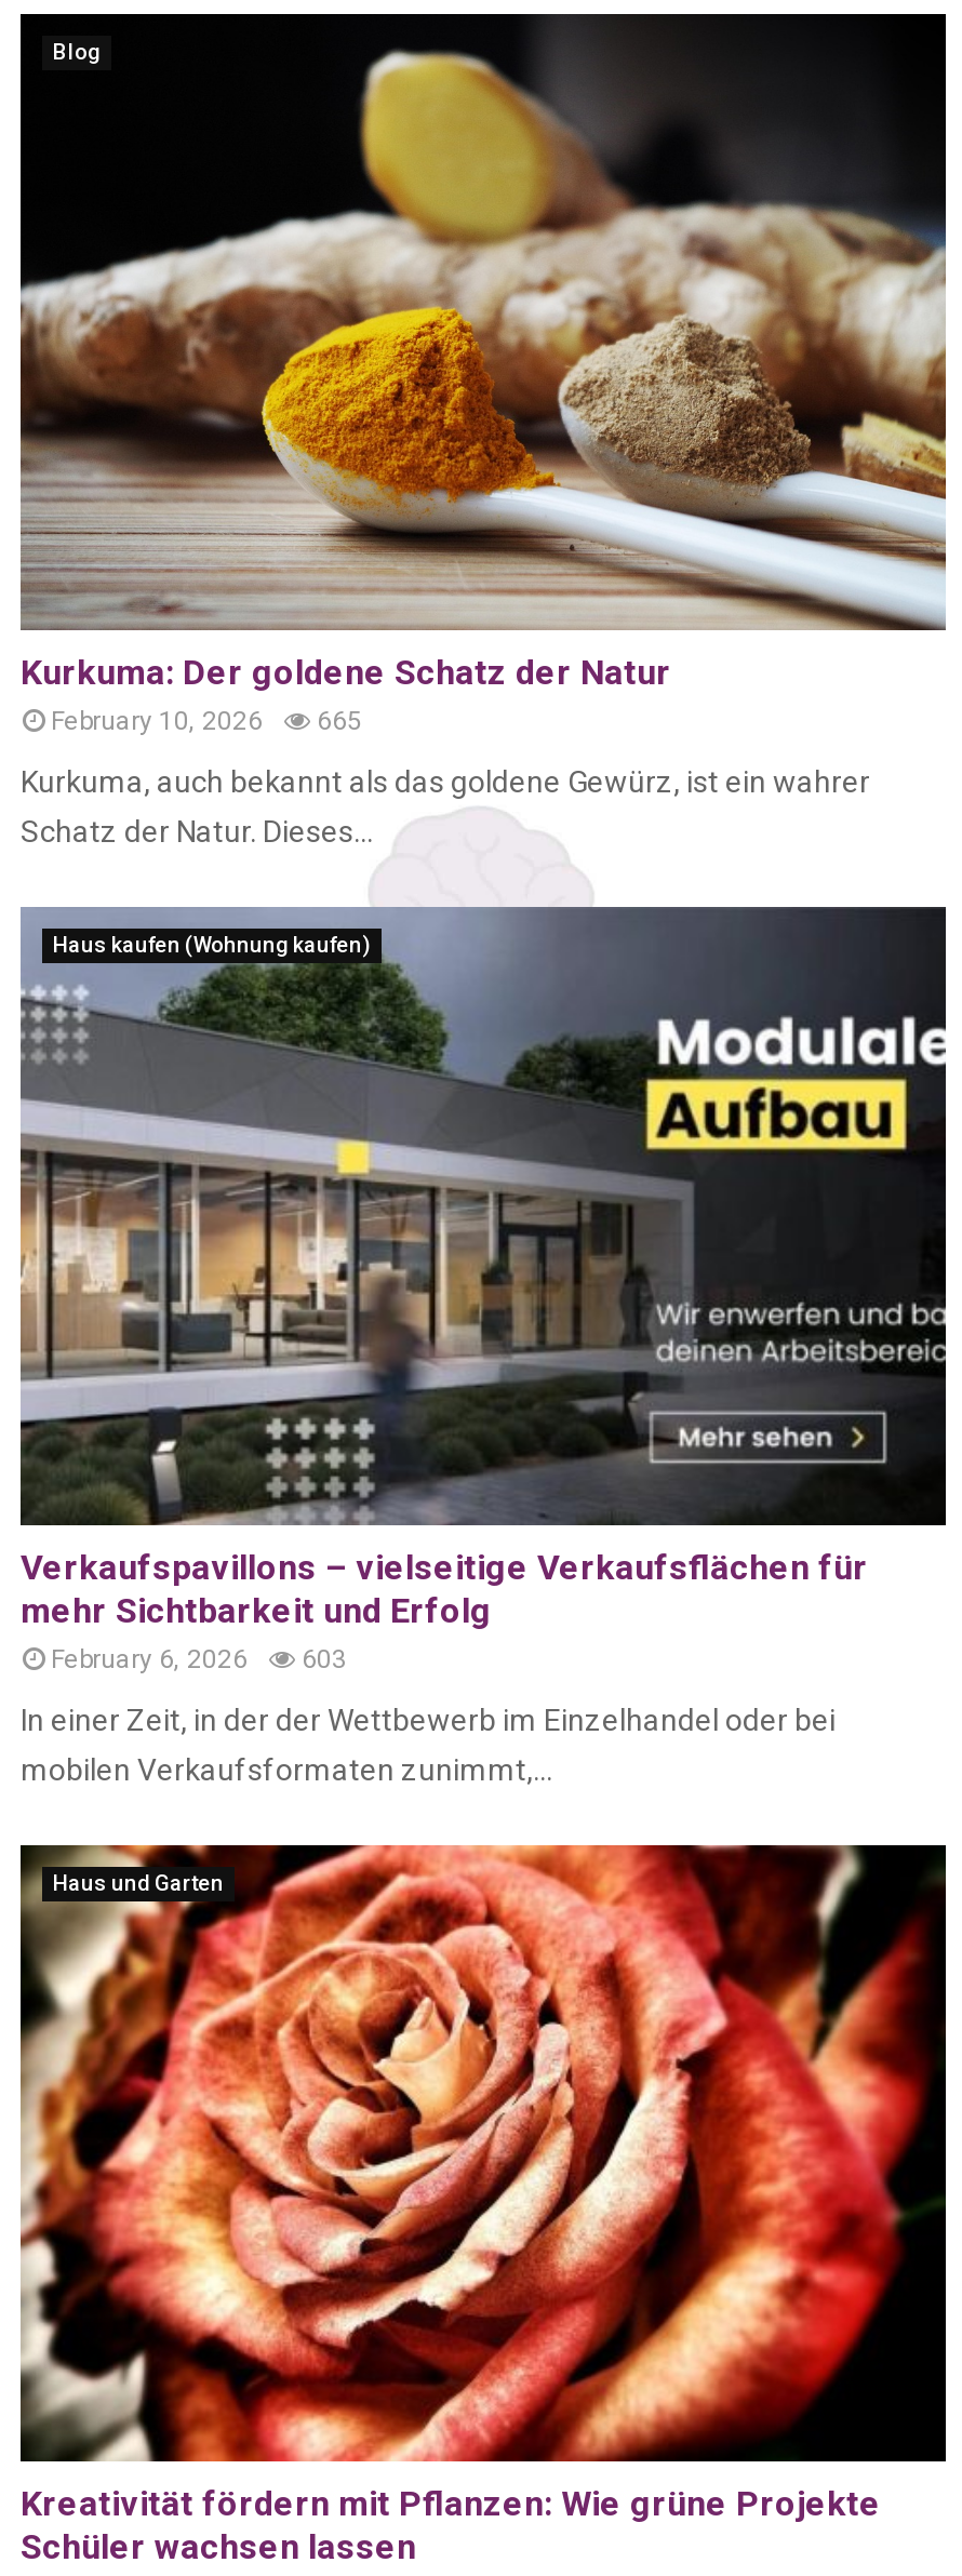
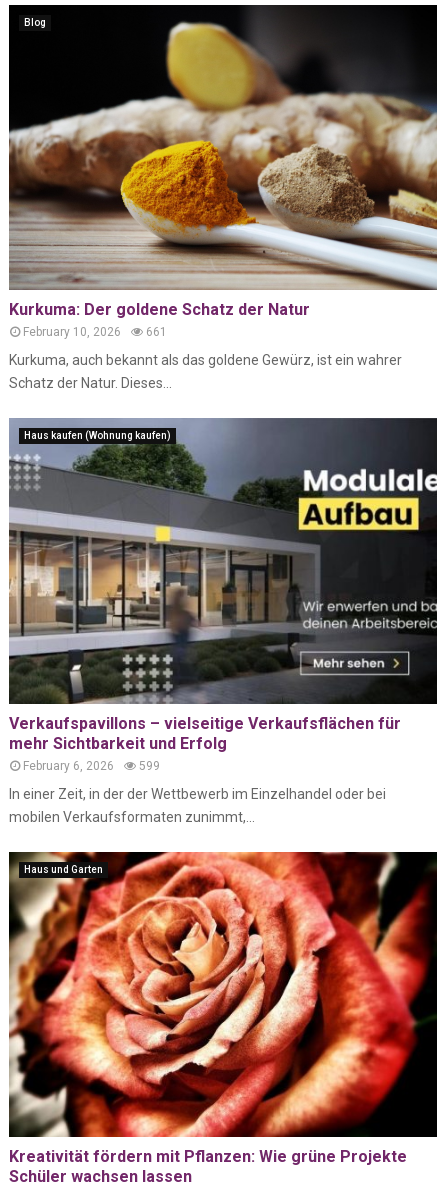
[51,707,362,737] February 10, 2026 665 -> [23,325,167,339] February 10, 2026 661
[51,1643,347,1674] February 6, 2026 603 -> [23,759,160,773] February 6, 2026 599

